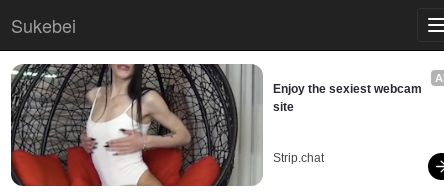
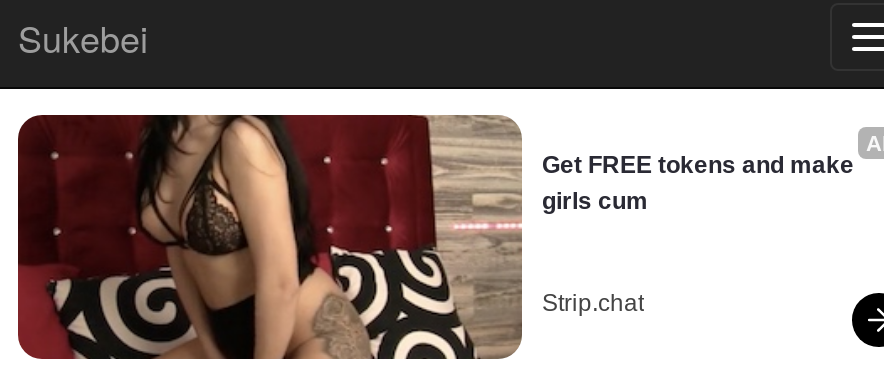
[10,63,422,187] [image] | Enjoy the sexiest webcam | site -> [16,113,854,361] [image] | Get FREE tokens and make | girls cum

